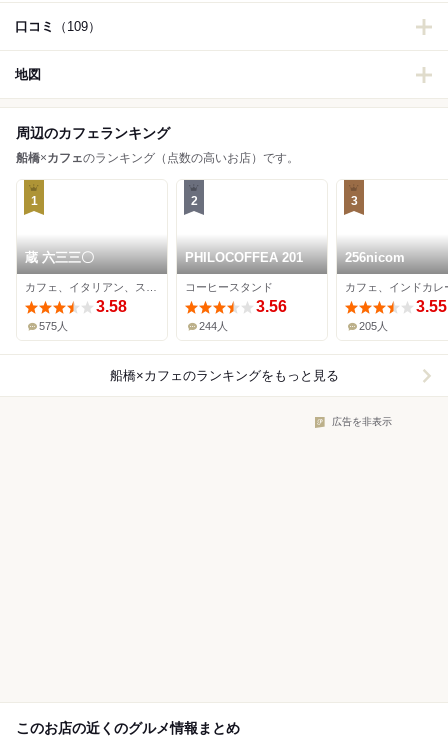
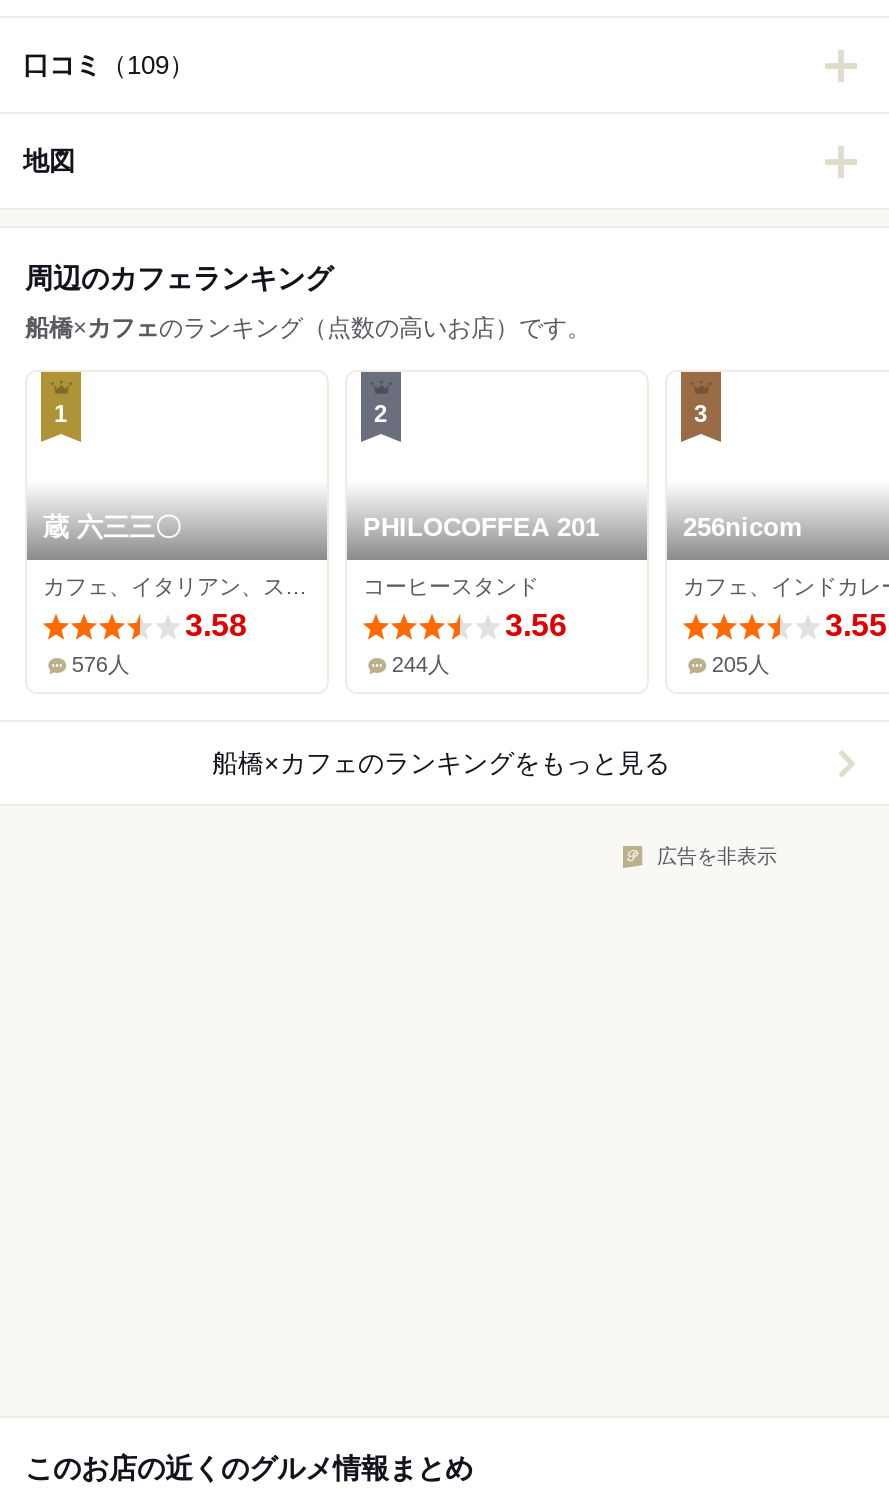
[39,320,68,332] 575人 -> [72,653,130,677] 576人

